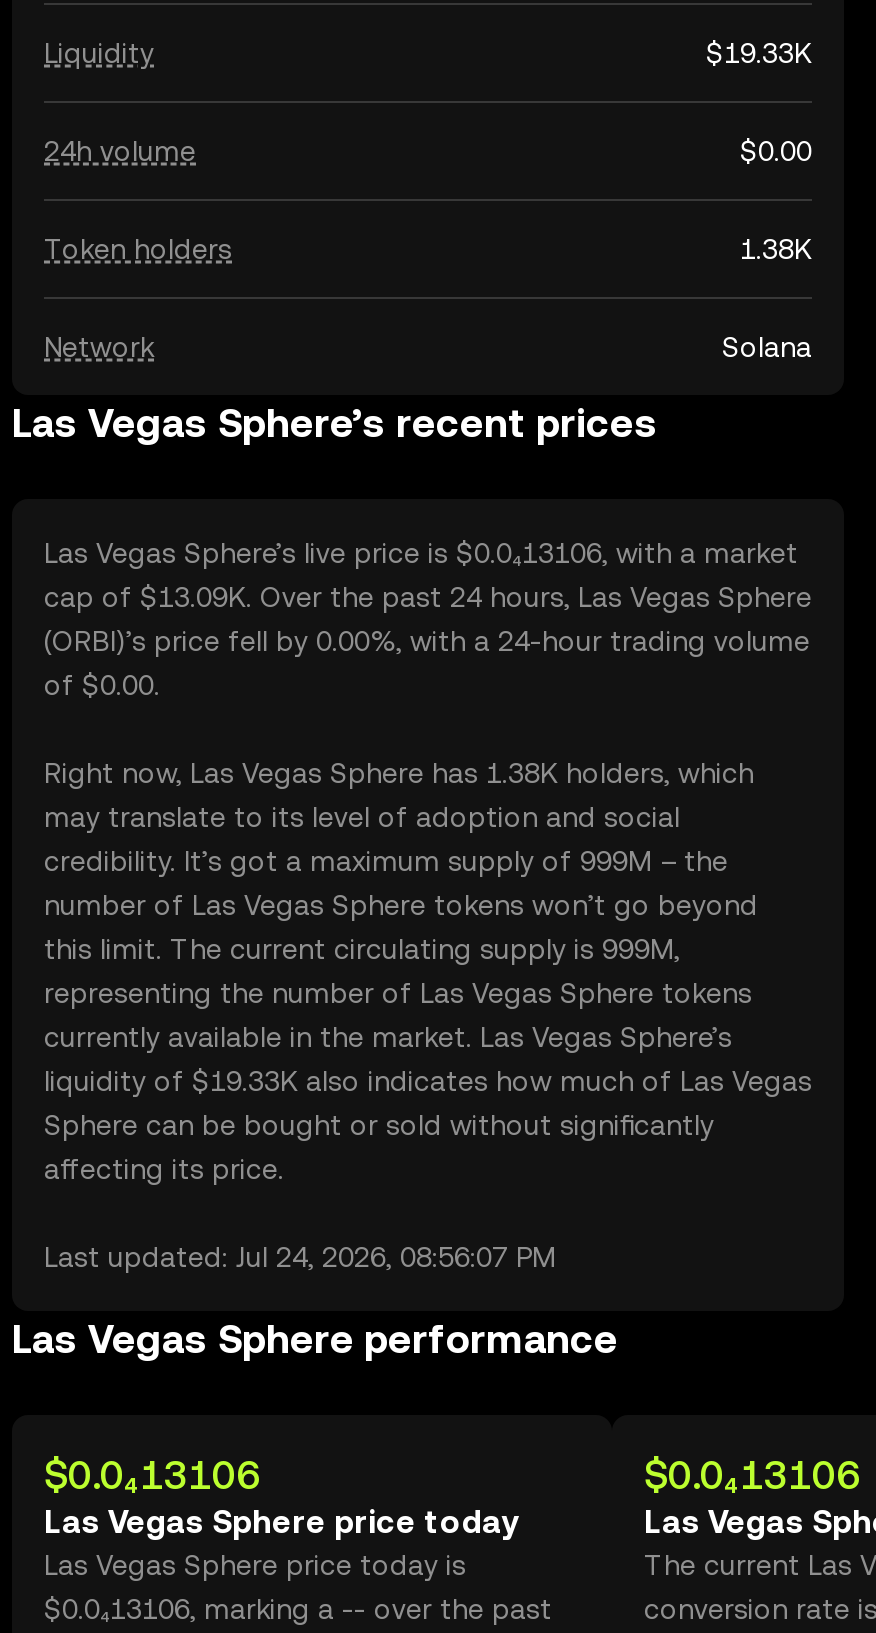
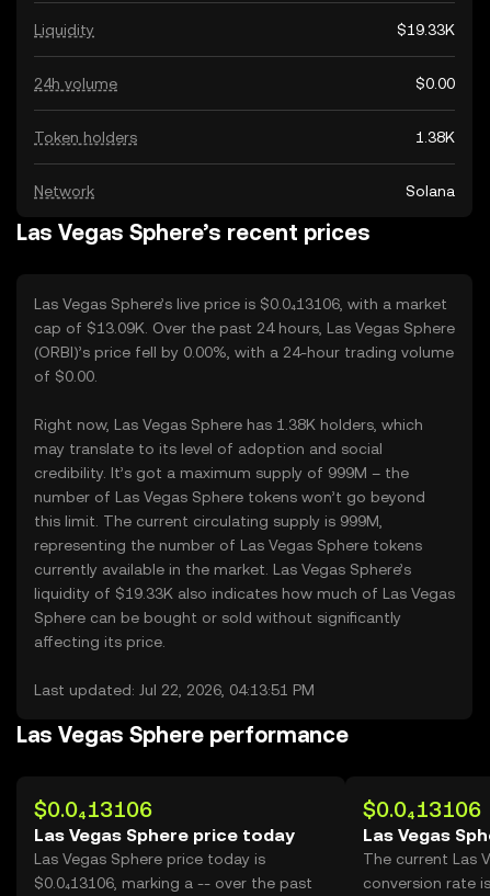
[44,1241,556,1273] Last updated: Jul 24, 2026, 08:56:07 PM -> [34,681,315,699] Last updated: Jul 22, 2026, 04:13:51 PM

